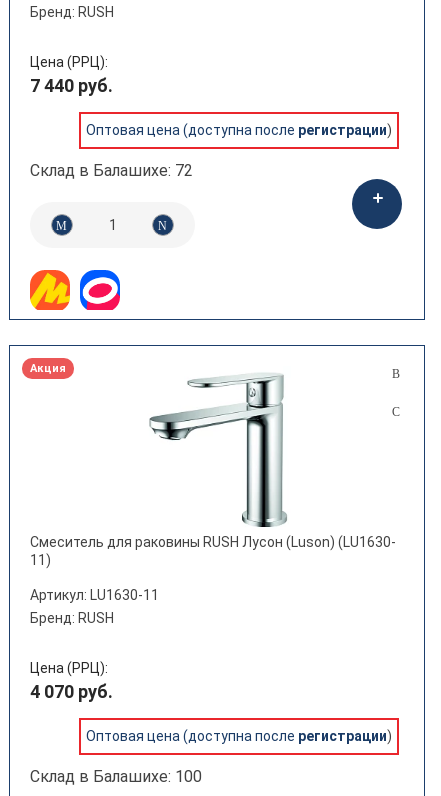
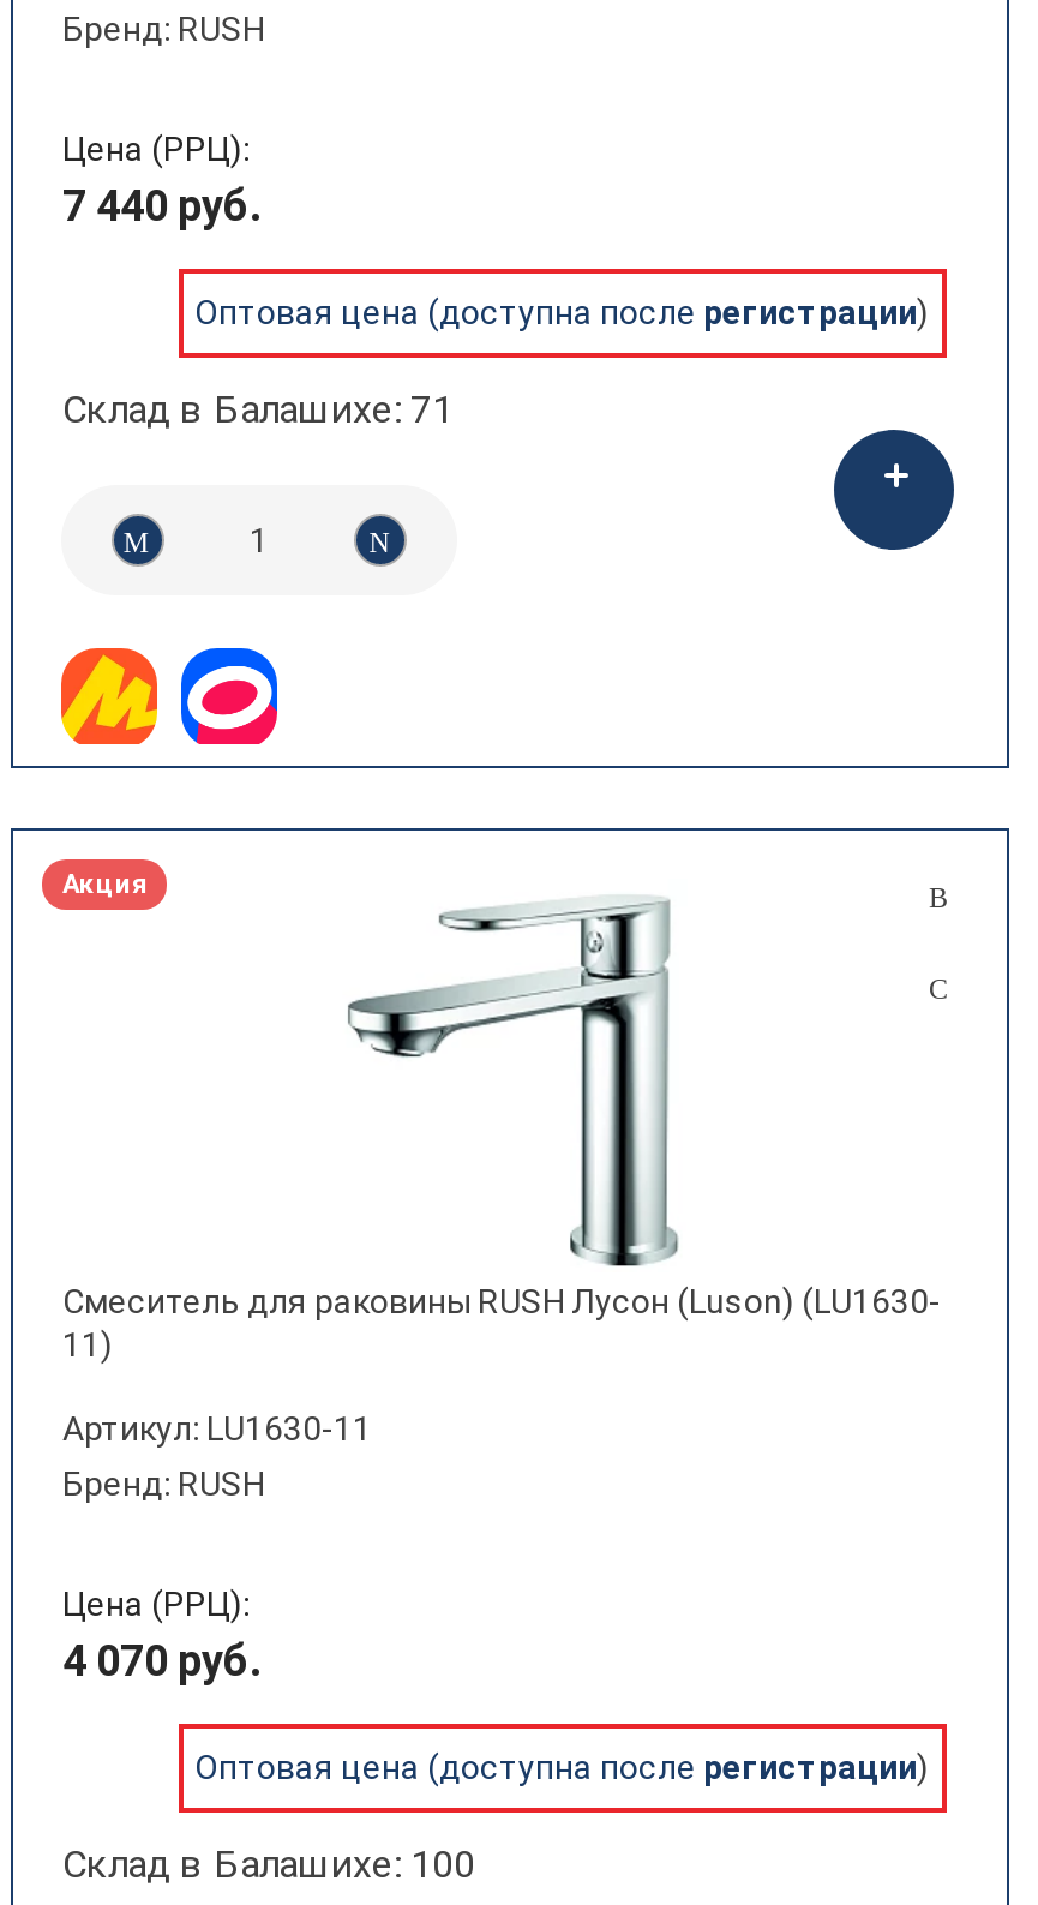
[30,161,193,180] Склад в Балашихе: 72 -> [62,387,454,432] Склад в Балашихе: 71

